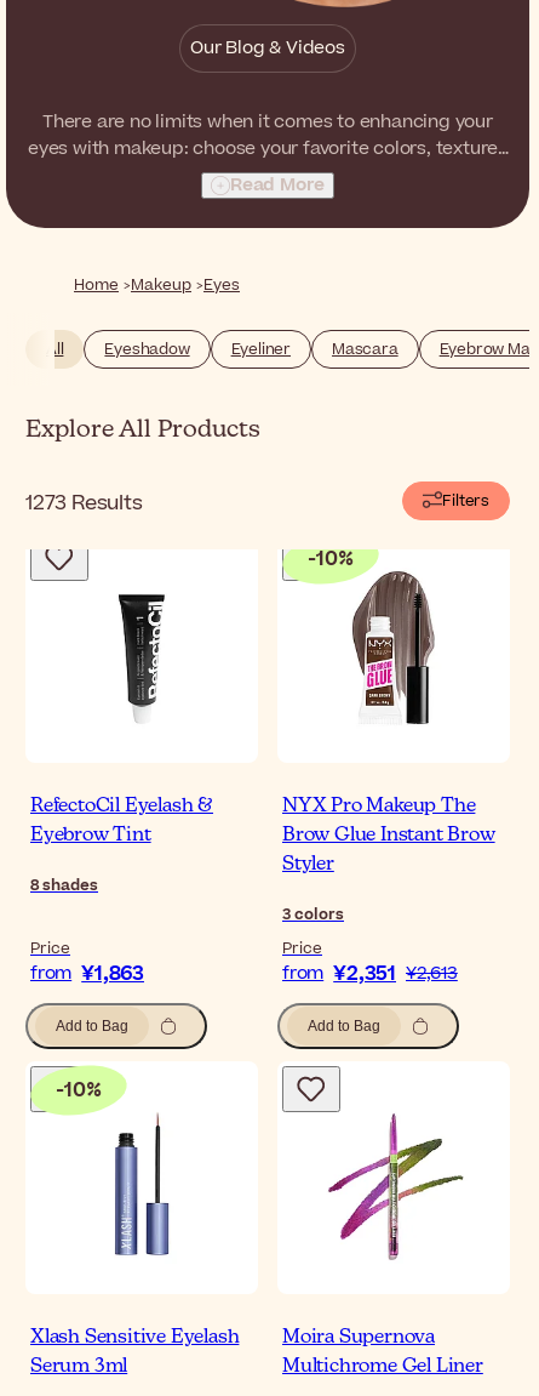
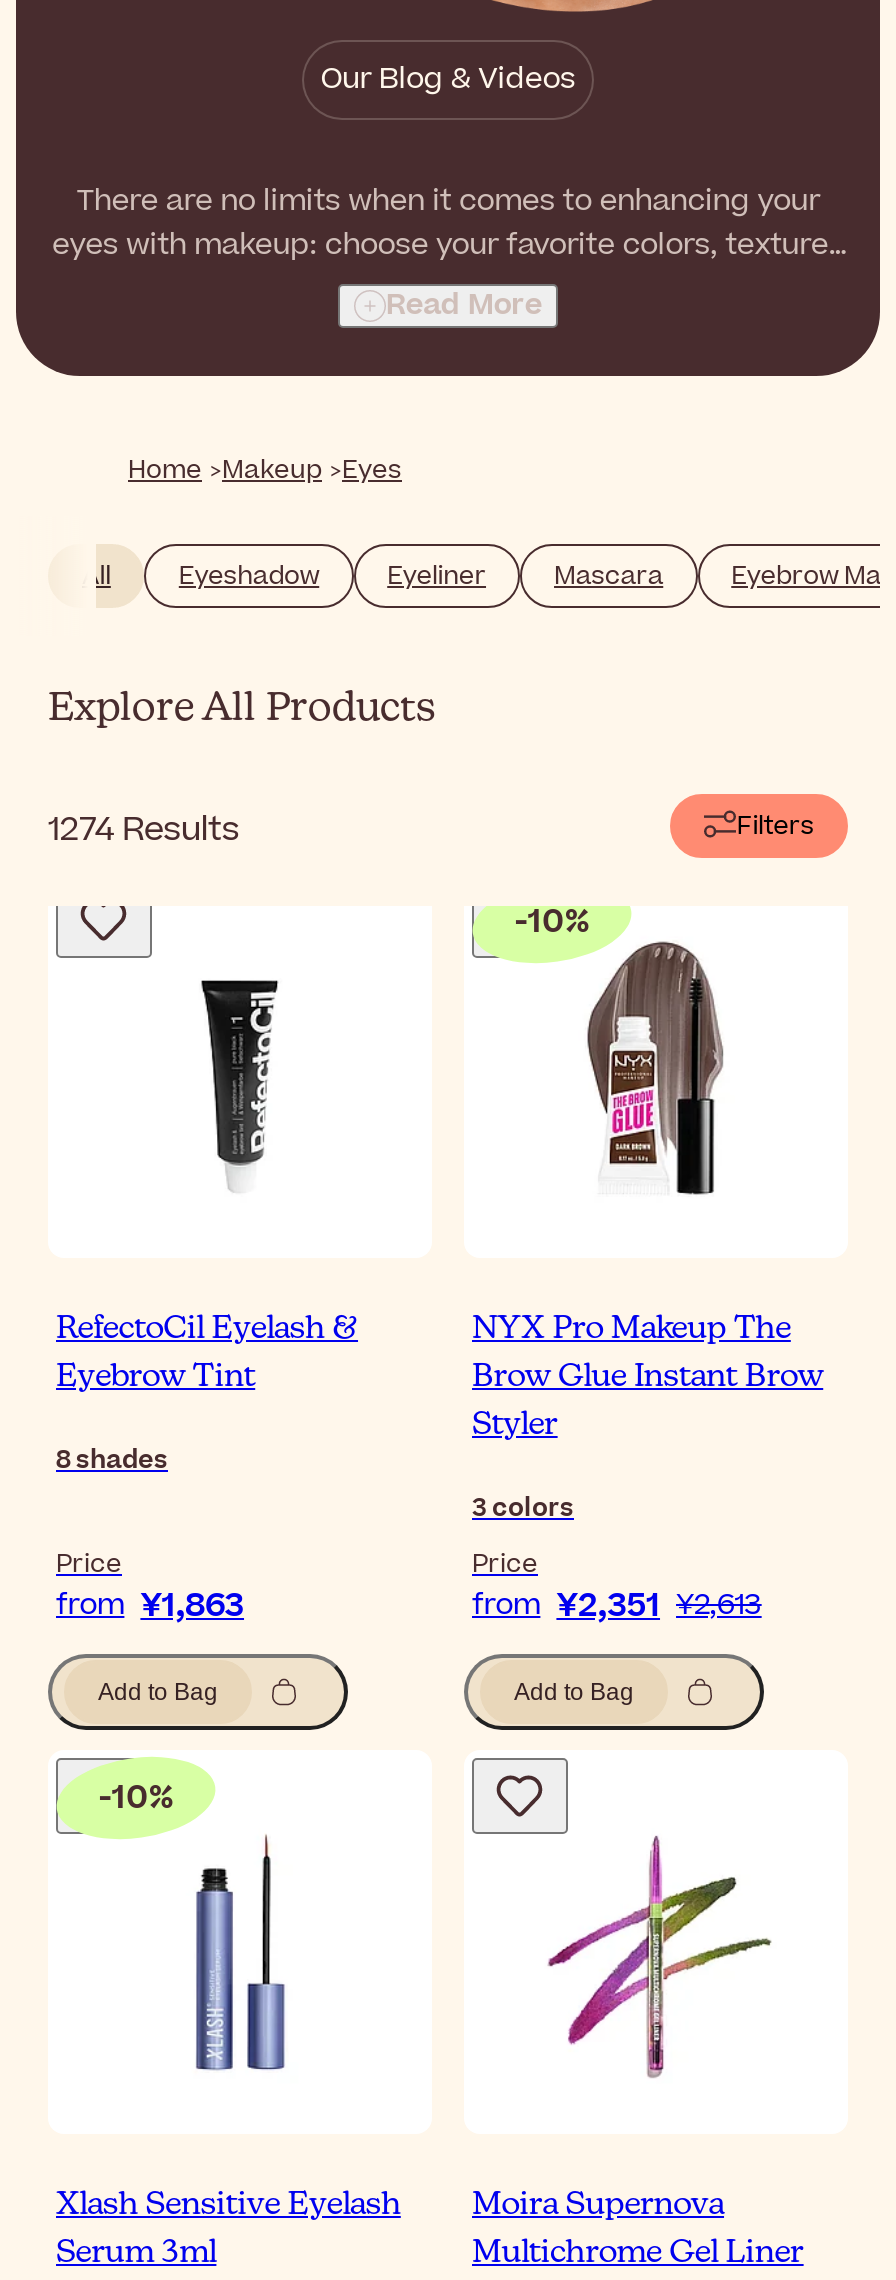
[25,489,142,518] 1273 Results -> [48,806,239,854] 1274 Results

